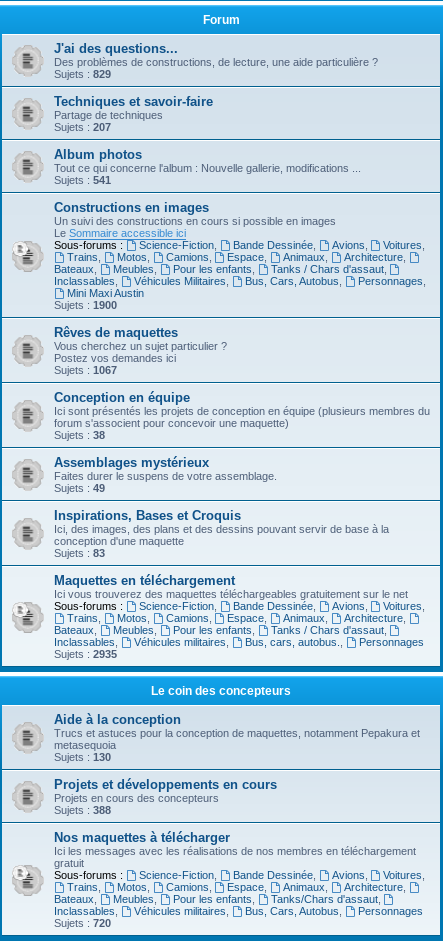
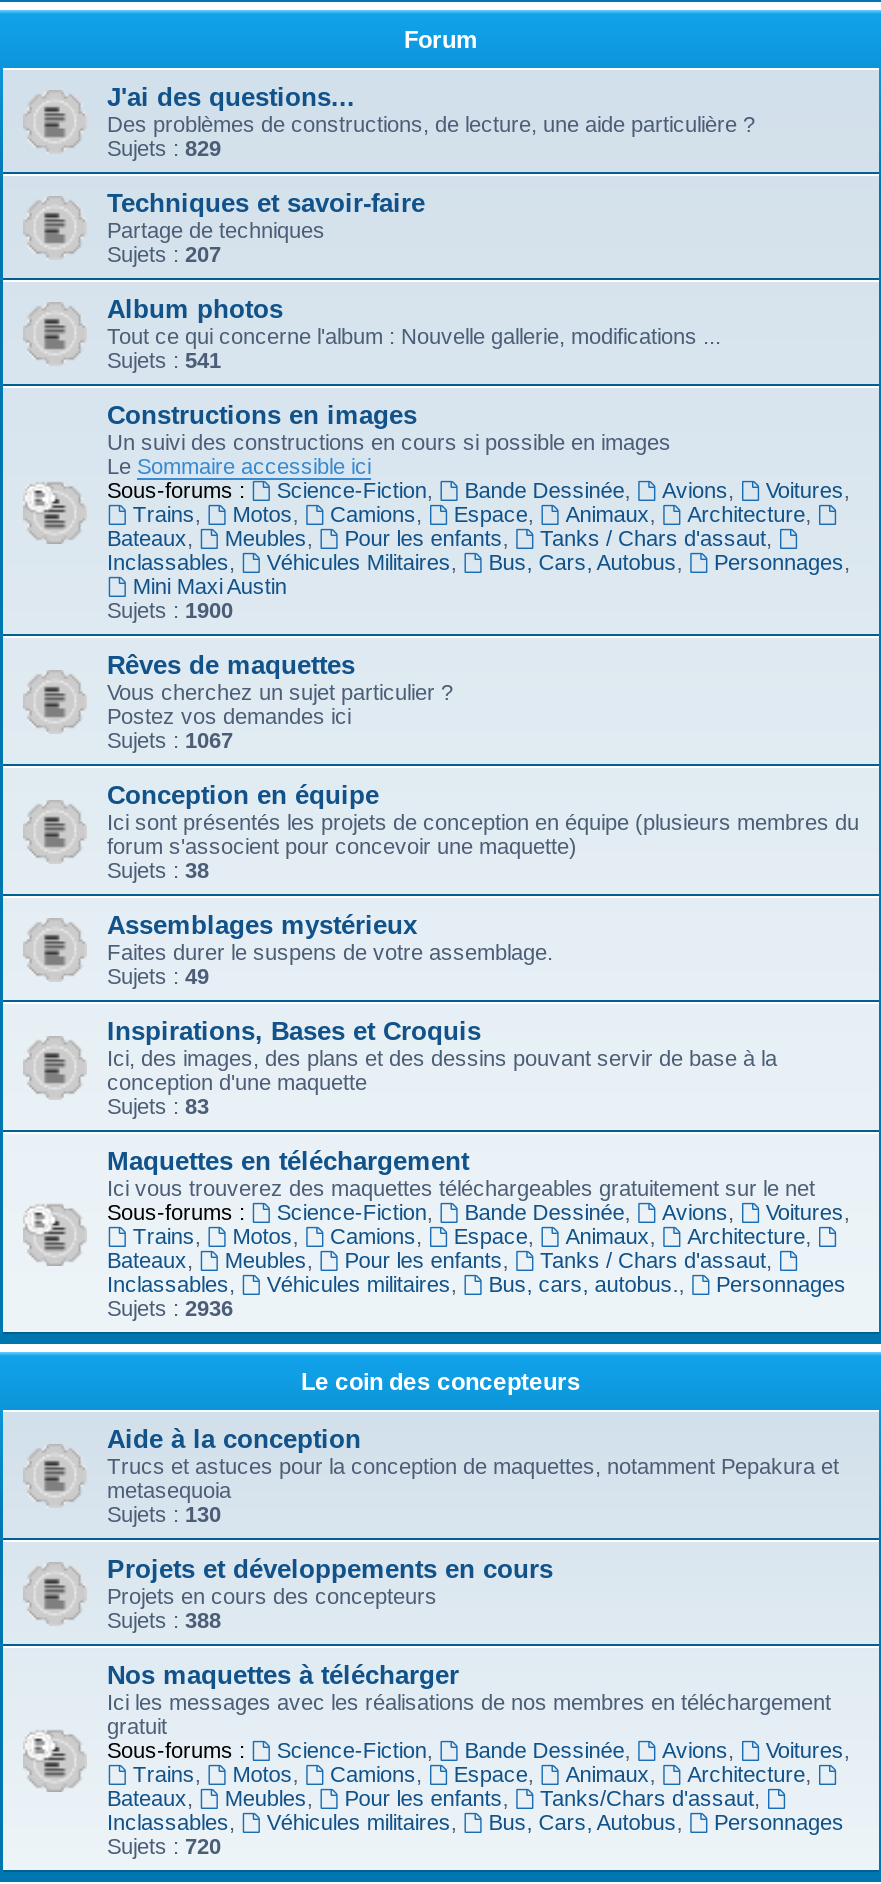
[54,648,117,660] Sujets : 2935 -> [107,1296,233,1320] Sujets : 2936

